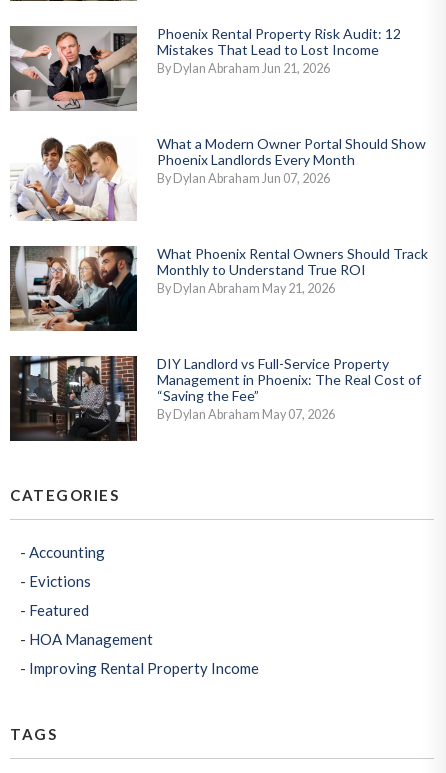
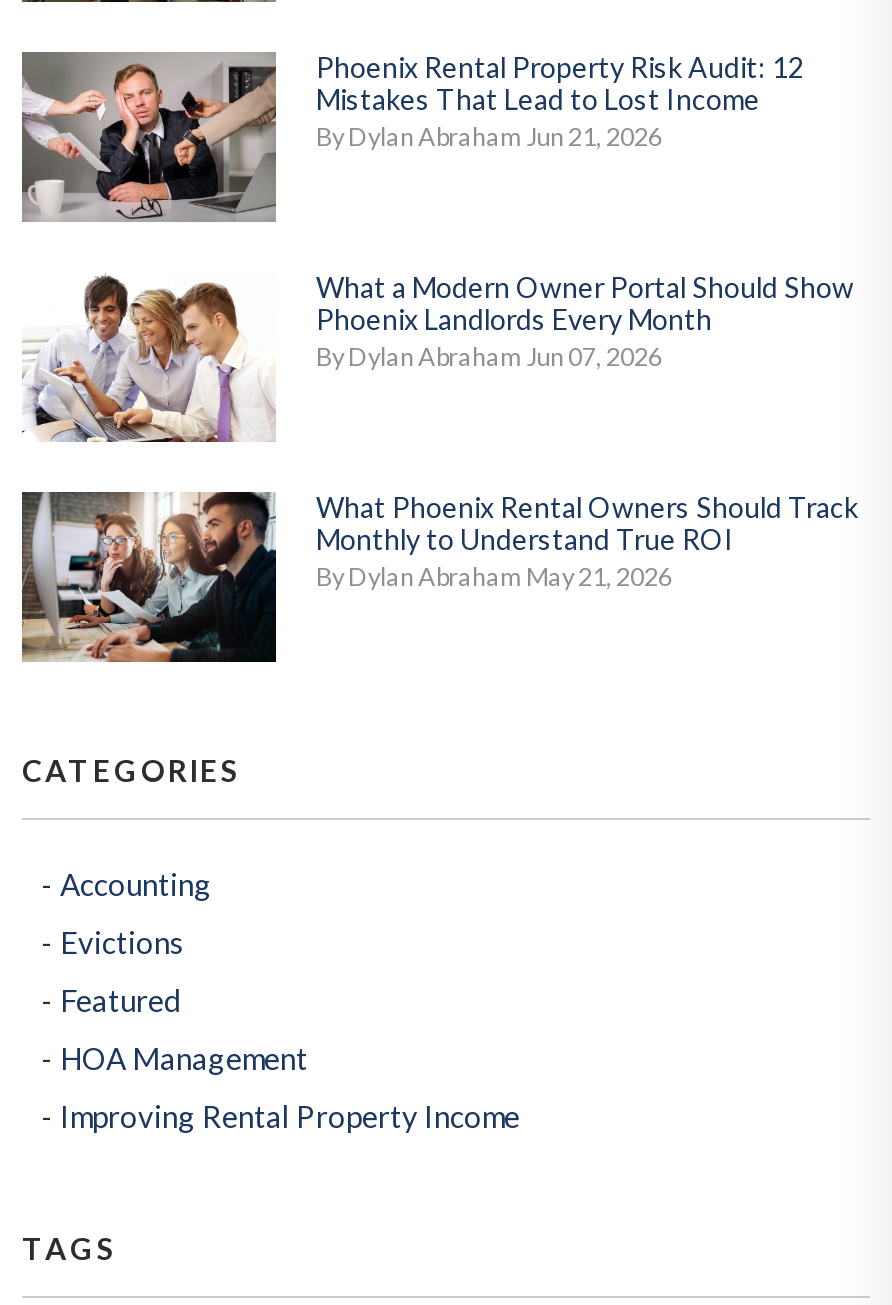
[10,355,421,442] [image] | DIY Landlord vs Full-Service Property | Management in Phoenix: The Real Cost of | “Saving the Fee” | By Dylan Abraham May 07, 2026 -> none

